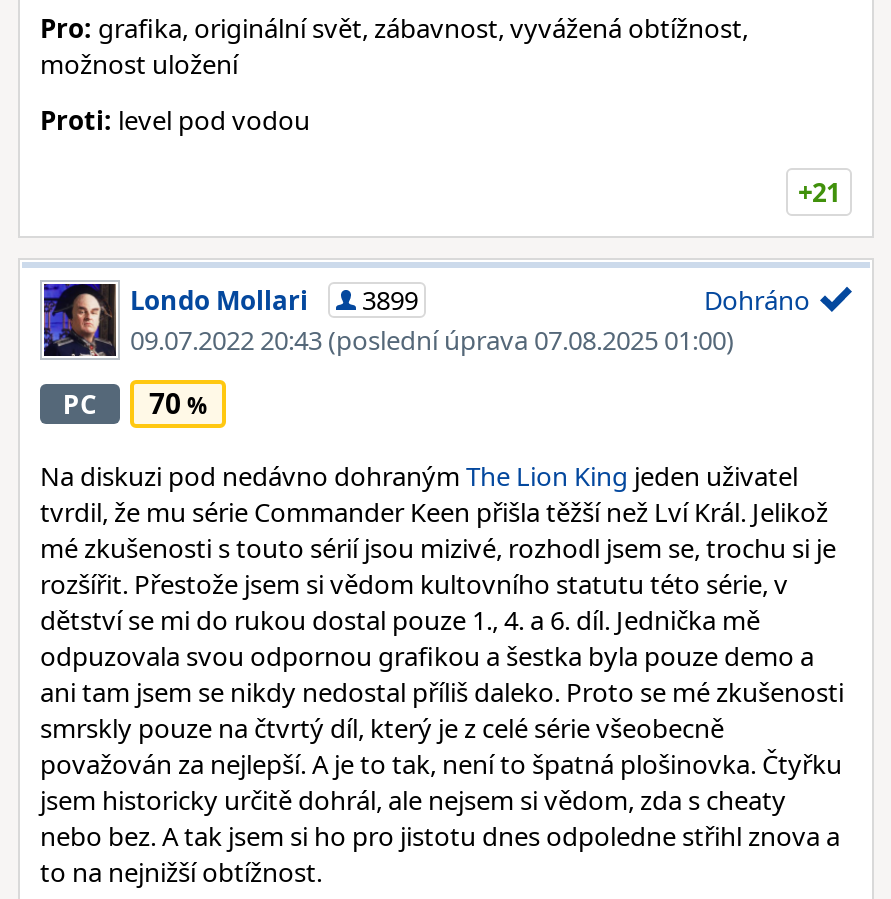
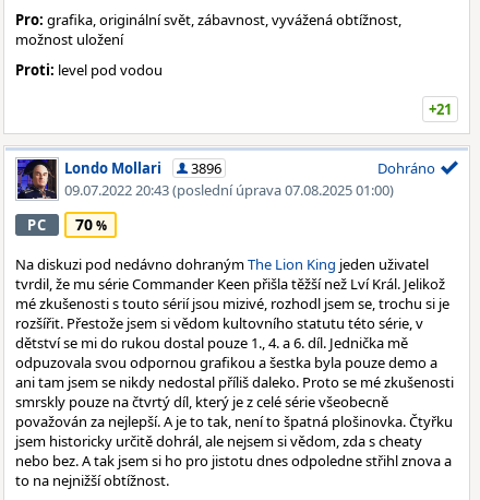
[130,282,418,318] Londo Mollari 3899 -> [64,158,221,178] Londo Mollari 3896

